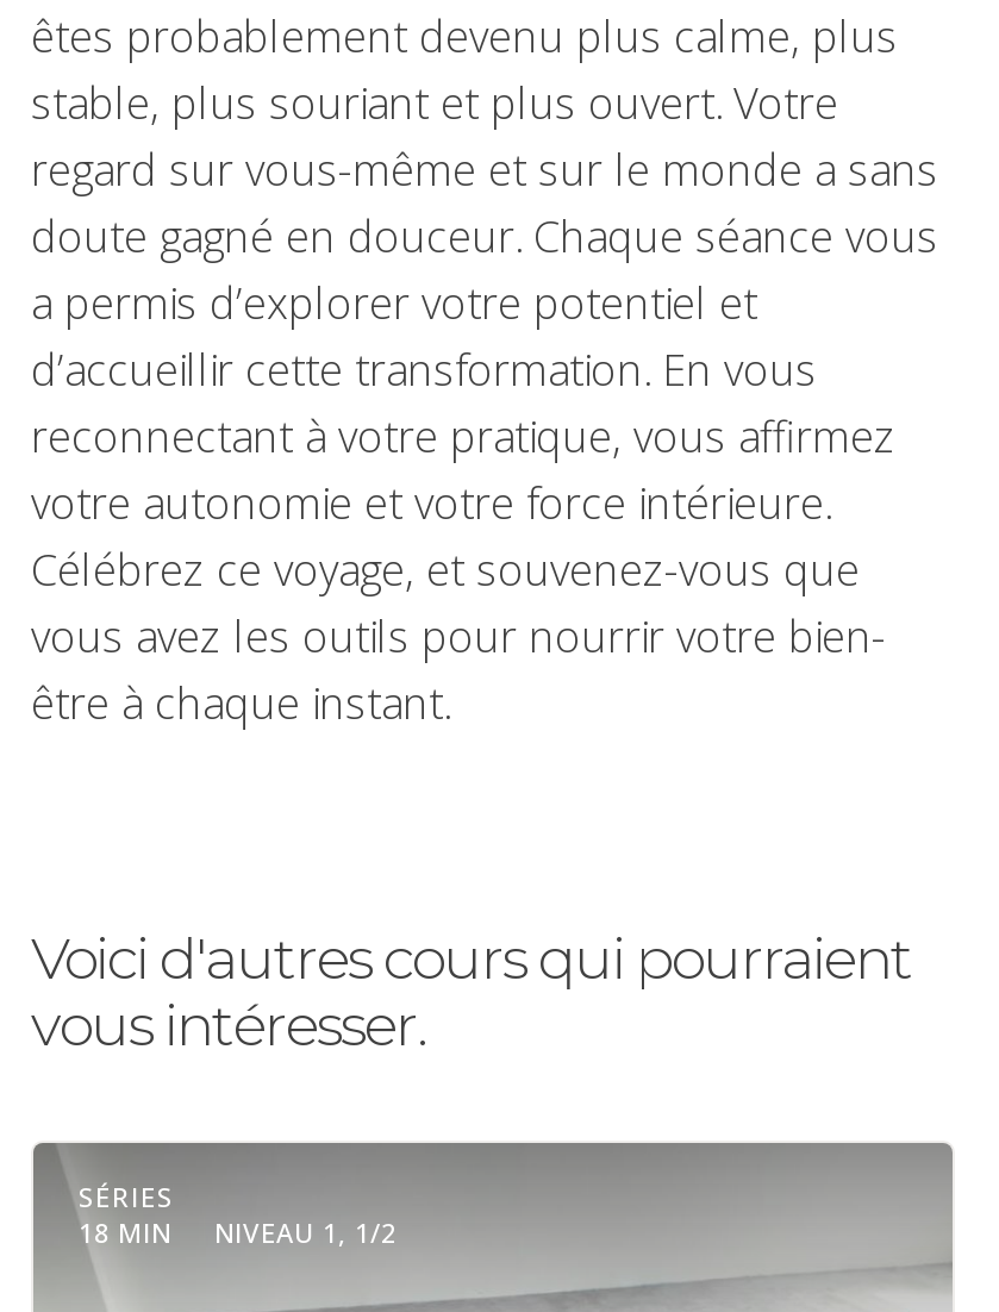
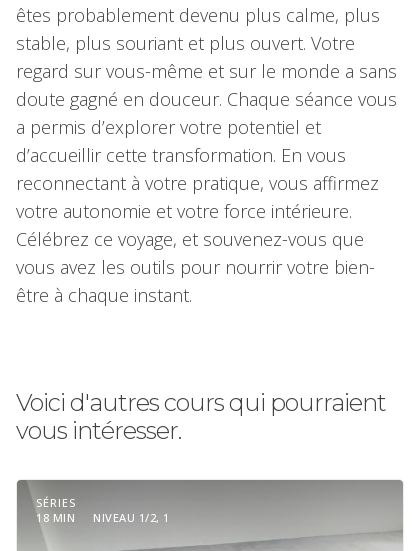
[79,1216,397,1251] 18 MIN NIVEAU 1, 1/2 -> [36,510,169,525] 18 MIN NIVEAU 1/2, 1

